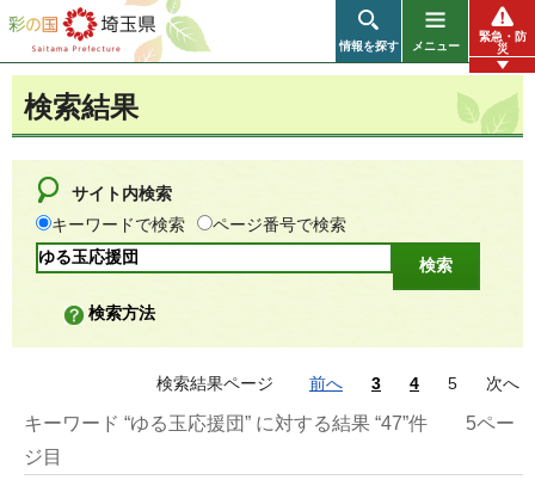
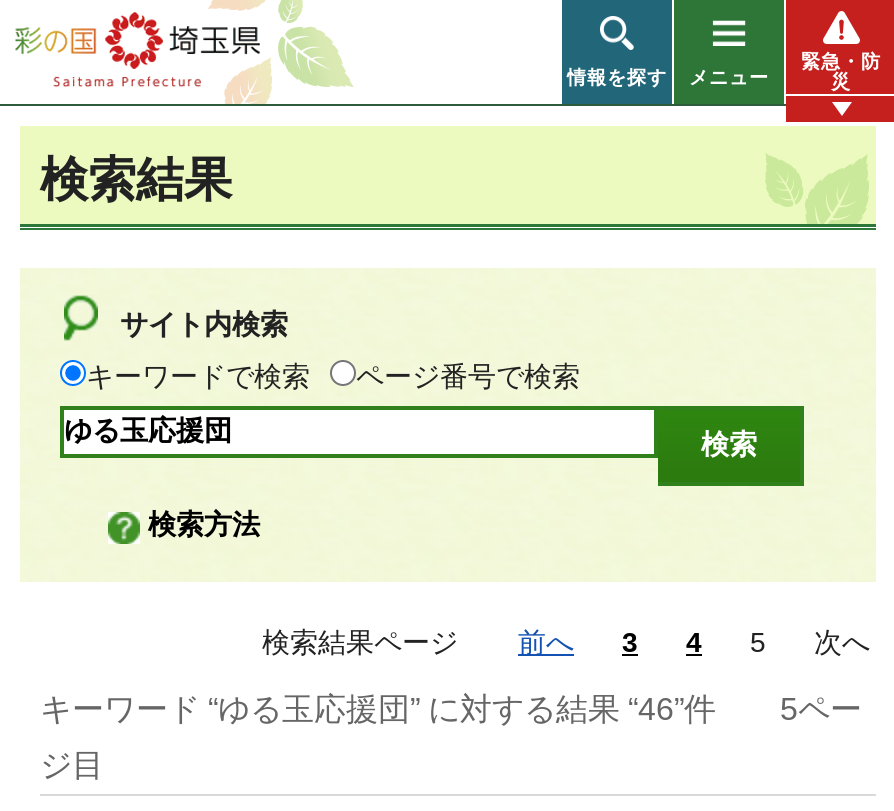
[24,413,428,434] キーワード “ゆる玉応援団” に対する結果 “47”件 -> [40,692,716,726] キーワード “ゆる玉応援団” に対する結果 “46”件

